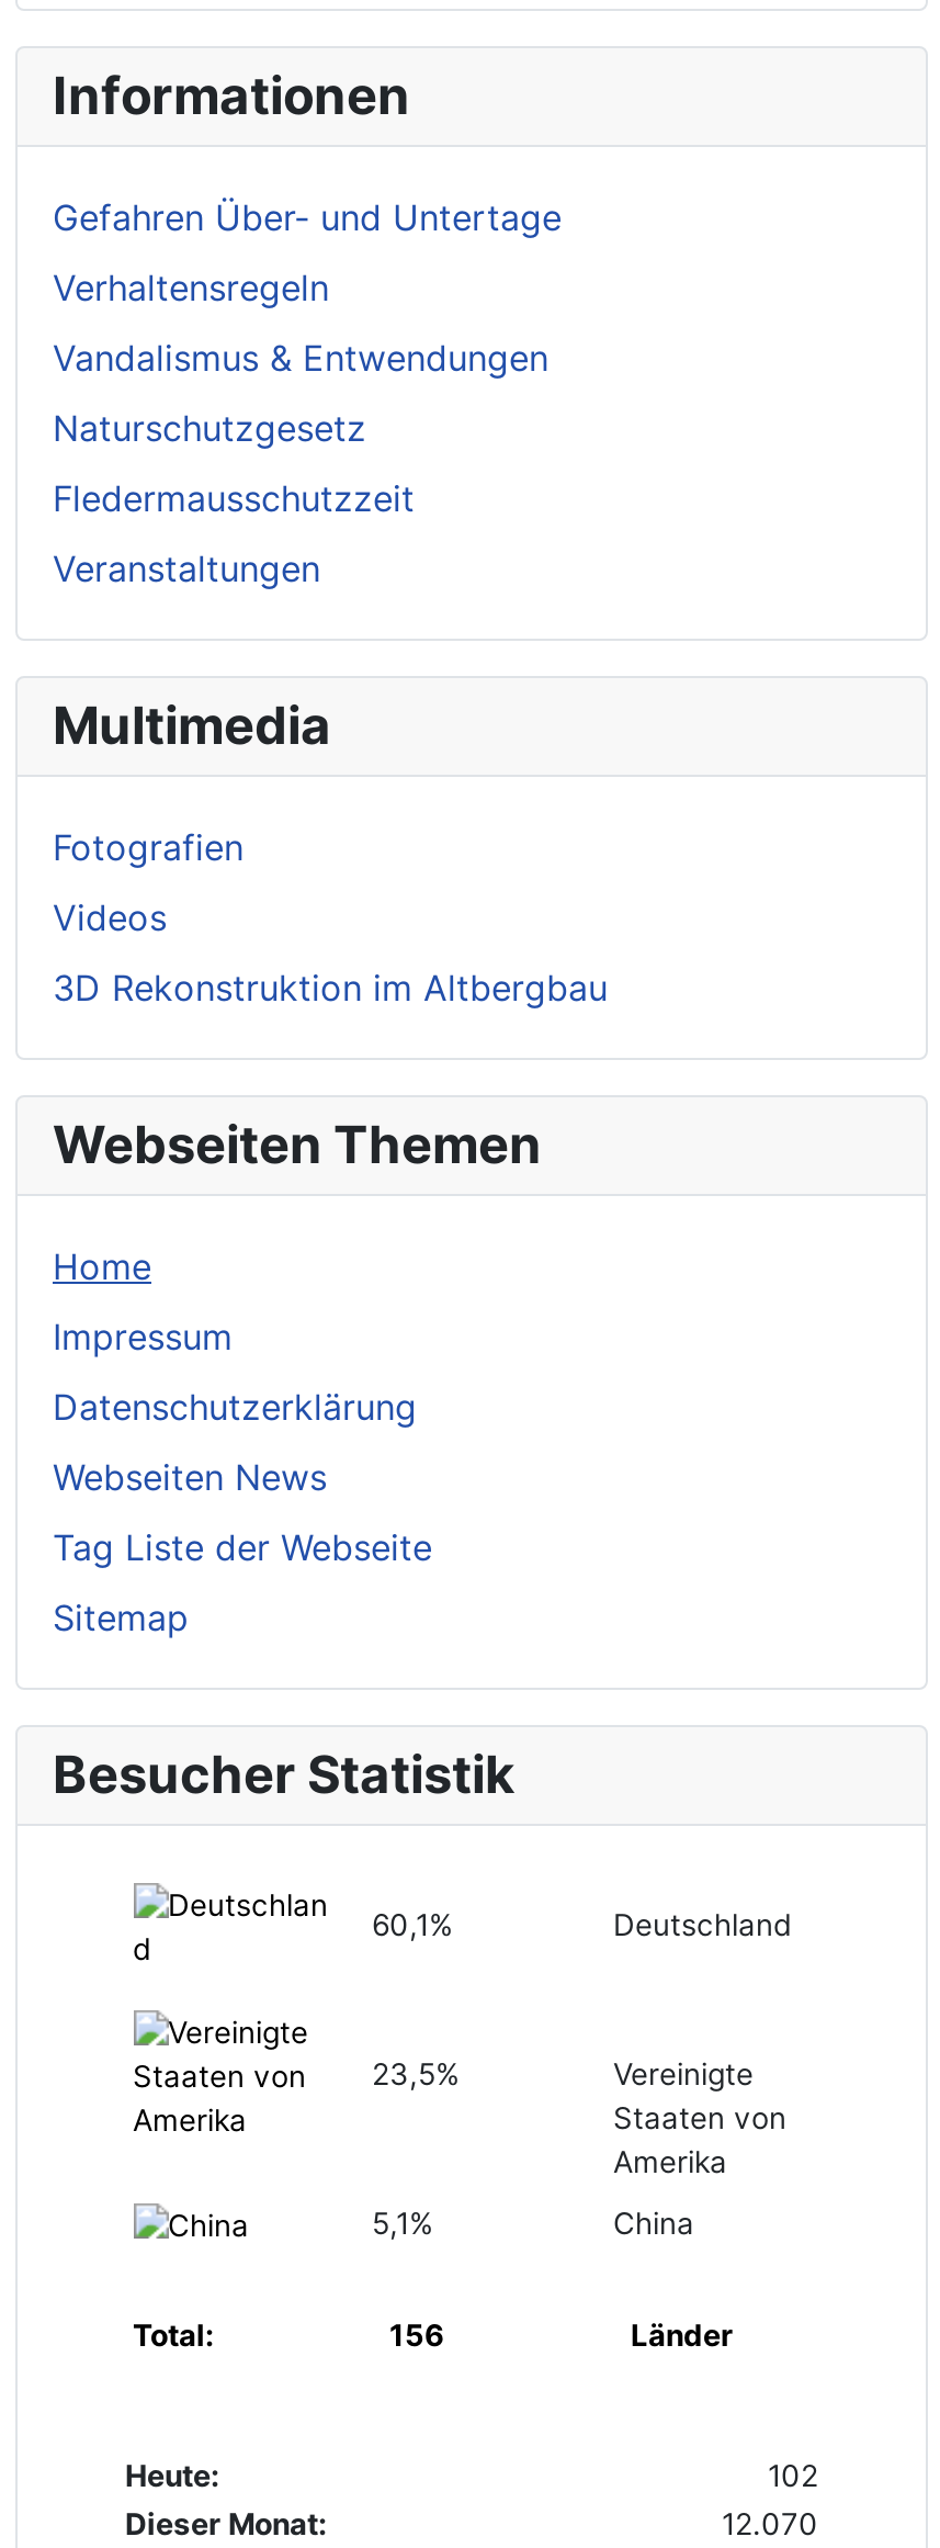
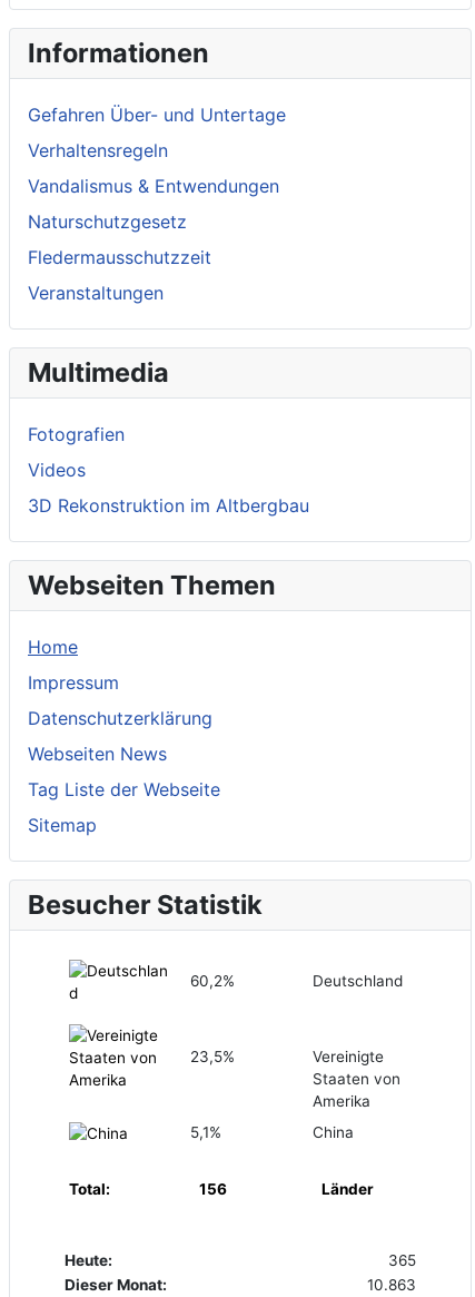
[372,1908,453,1943] 60,1% -> [190,972,234,990] 60,2%
[768,2459,818,2494] 102 -> [388,1252,416,1270] 365
[722,2507,818,2542] 12.070 -> [367,1276,416,1294] 10.863

